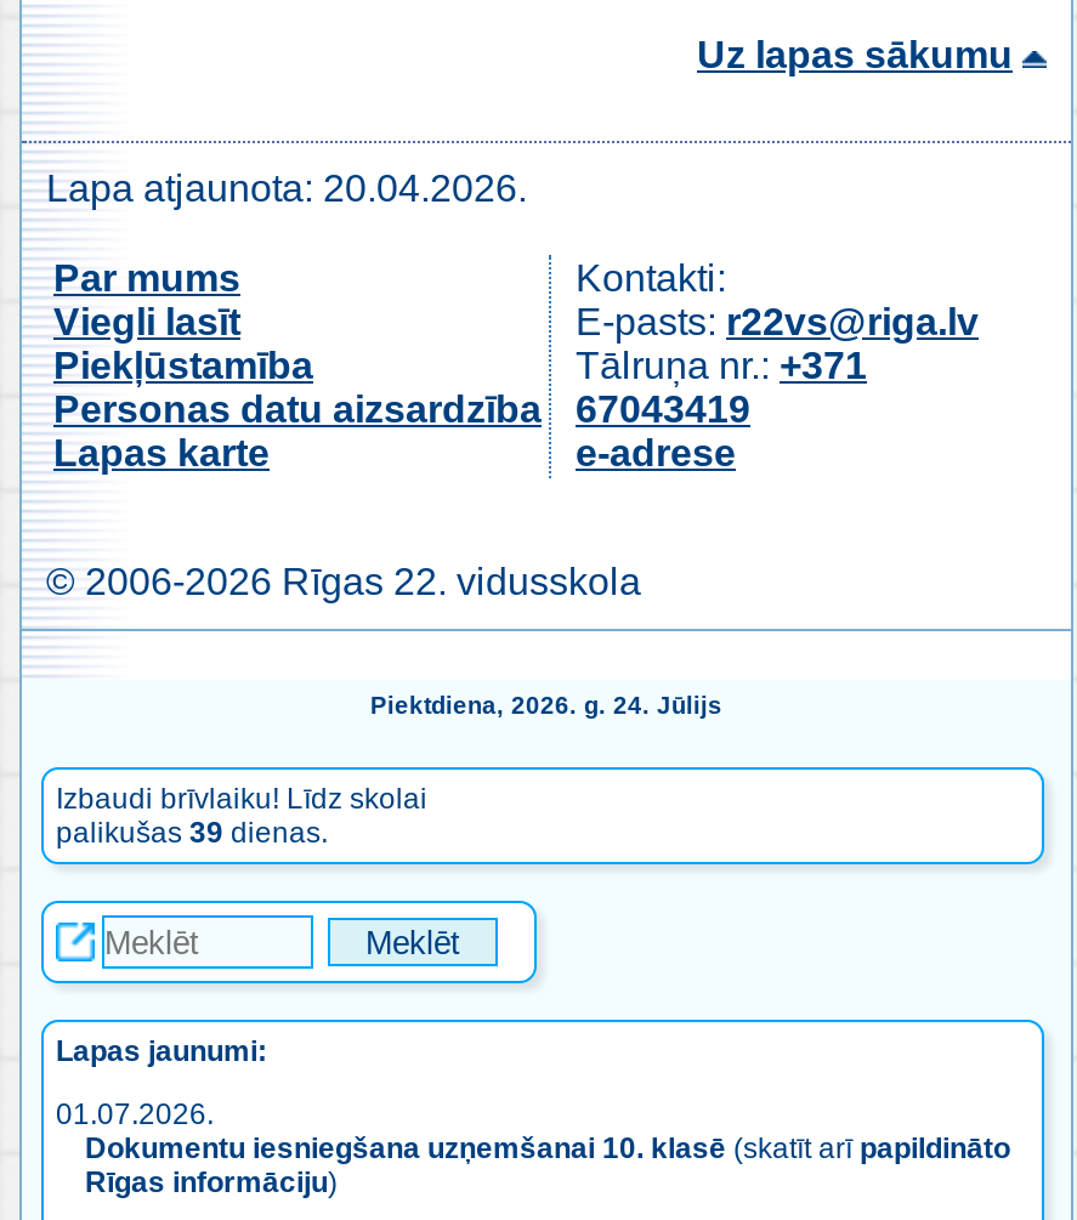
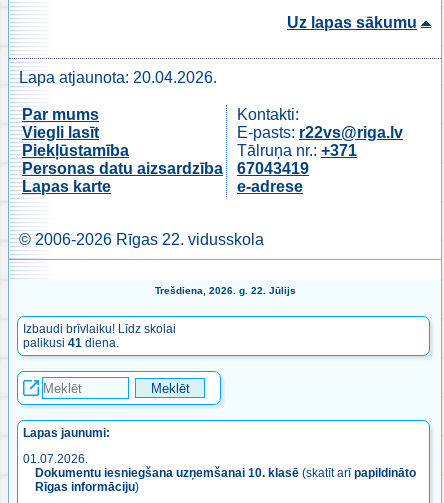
[370,693,722,720] Piektdiena, 2026. g. 24. Jūlijs -> [154,285,295,296] Trešdiena, 2026. g. 22. Jūlijs
[56,817,328,851] palikušas 39 dienas. -> [23,336,119,350] palikusi 41 diena.

